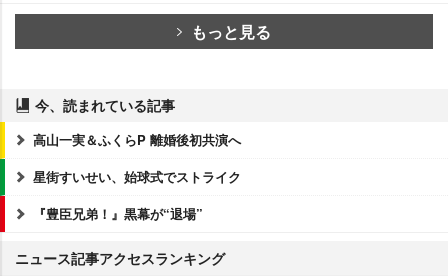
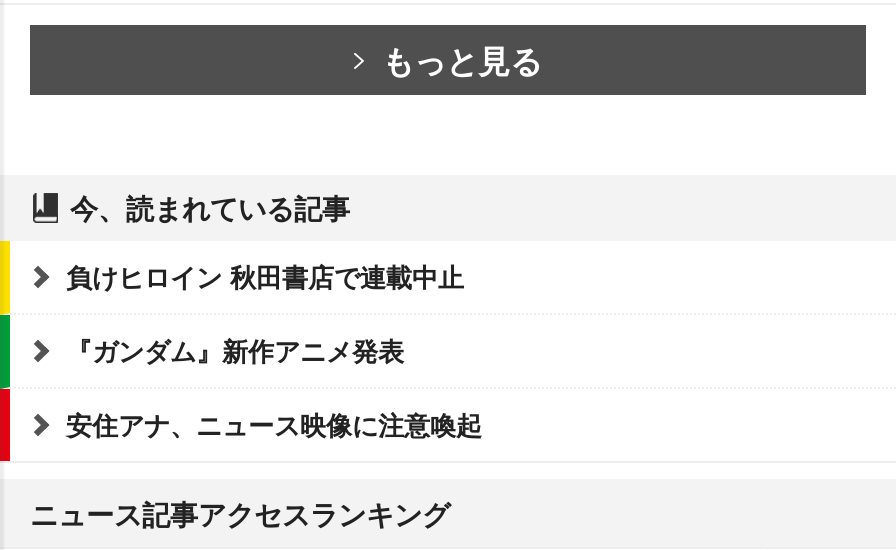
[33,130,241,149] 高山一実＆ふくらP 離婚後初共演へ -> [66,257,464,295] 負けヒロイン 秋田書店で連載中止
[33,167,241,186] 星街すいせい、始球式でストライク -> [66,331,404,369] 『ガンダム』新作アニメ発表
[33,204,203,223] 『豊臣兄弟！』黒幕が“退場” -> [66,405,482,443] 安住アナ、ニュース映像に注意喚起

